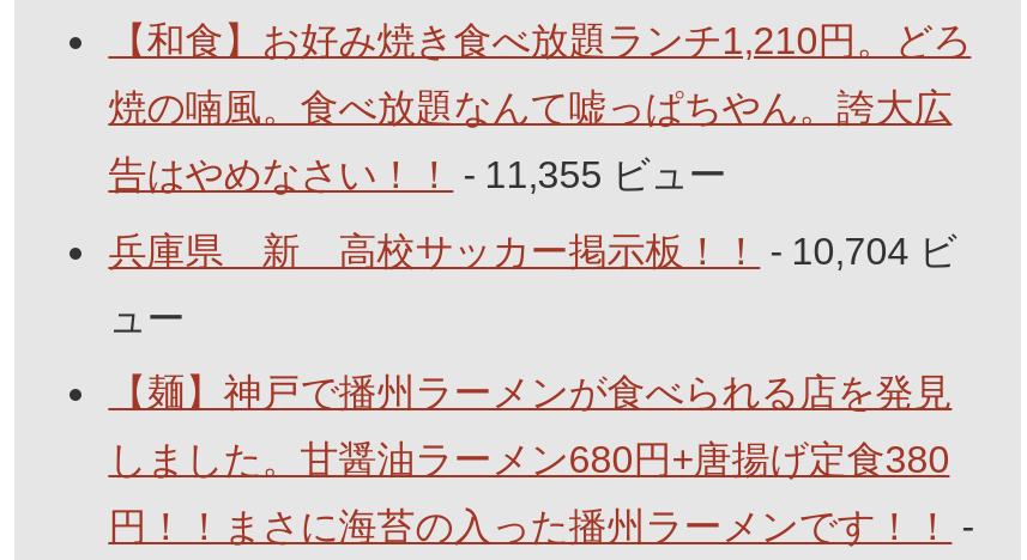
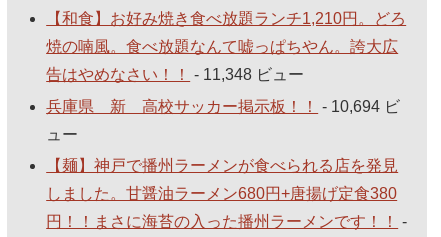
[108,156,727,196] 告はやめなさい！！- 11,355 ビュー -> [46,66,304,83] 告はやめなさい！！- 11,348 ビュー
[108,230,957,271] 兵庫県 新 高校サッカー掲示板！！- 10,704 ビ -> [46,98,400,115] 兵庫県 新 高校サッカー掲示板！！- 10,694 ビ

